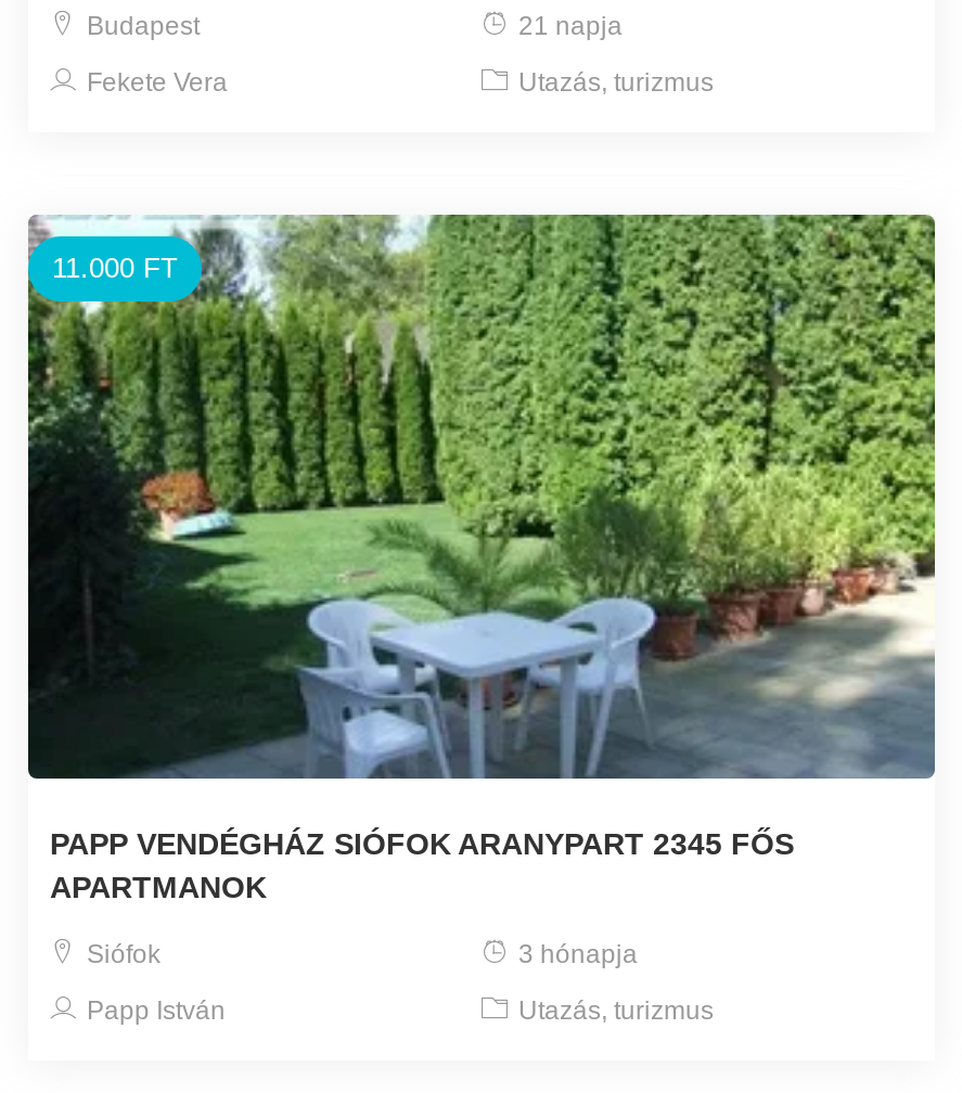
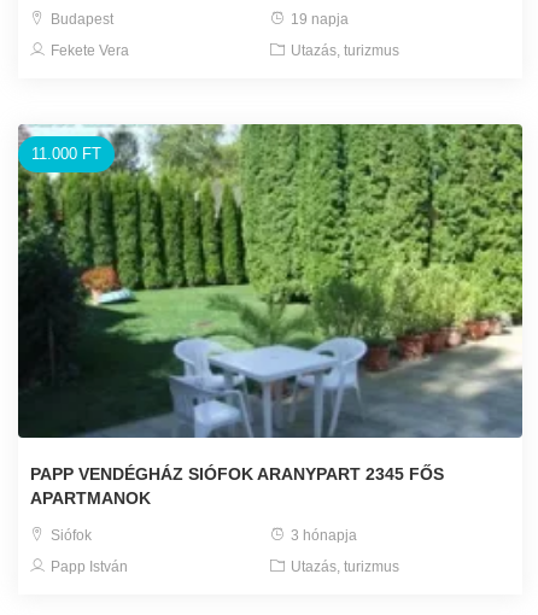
[512,11,623,41] 21 napja -> [287,11,349,28] 19 napja

